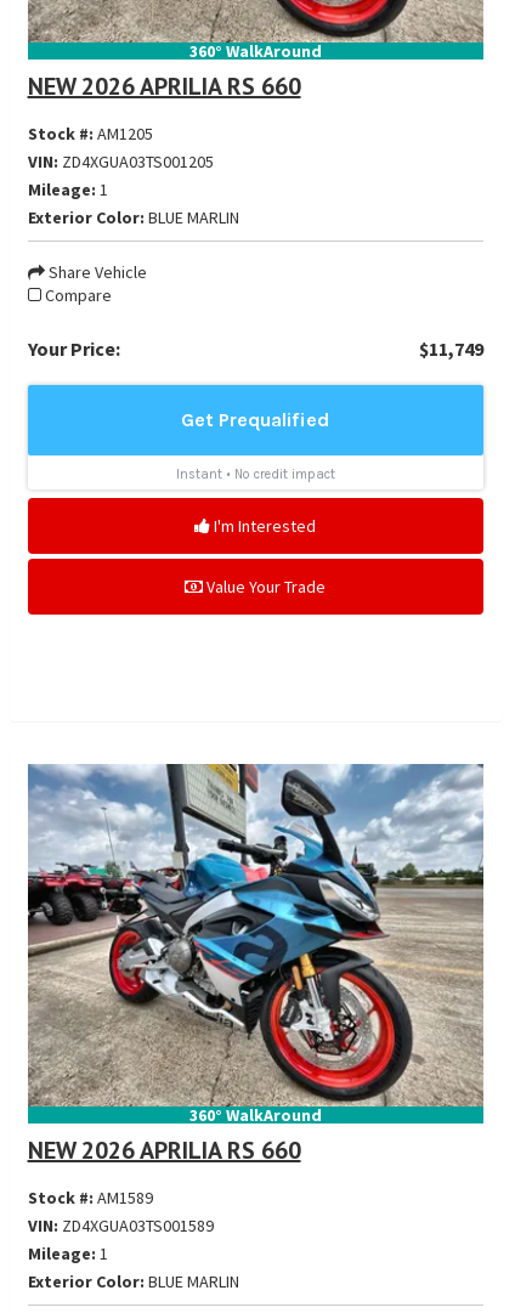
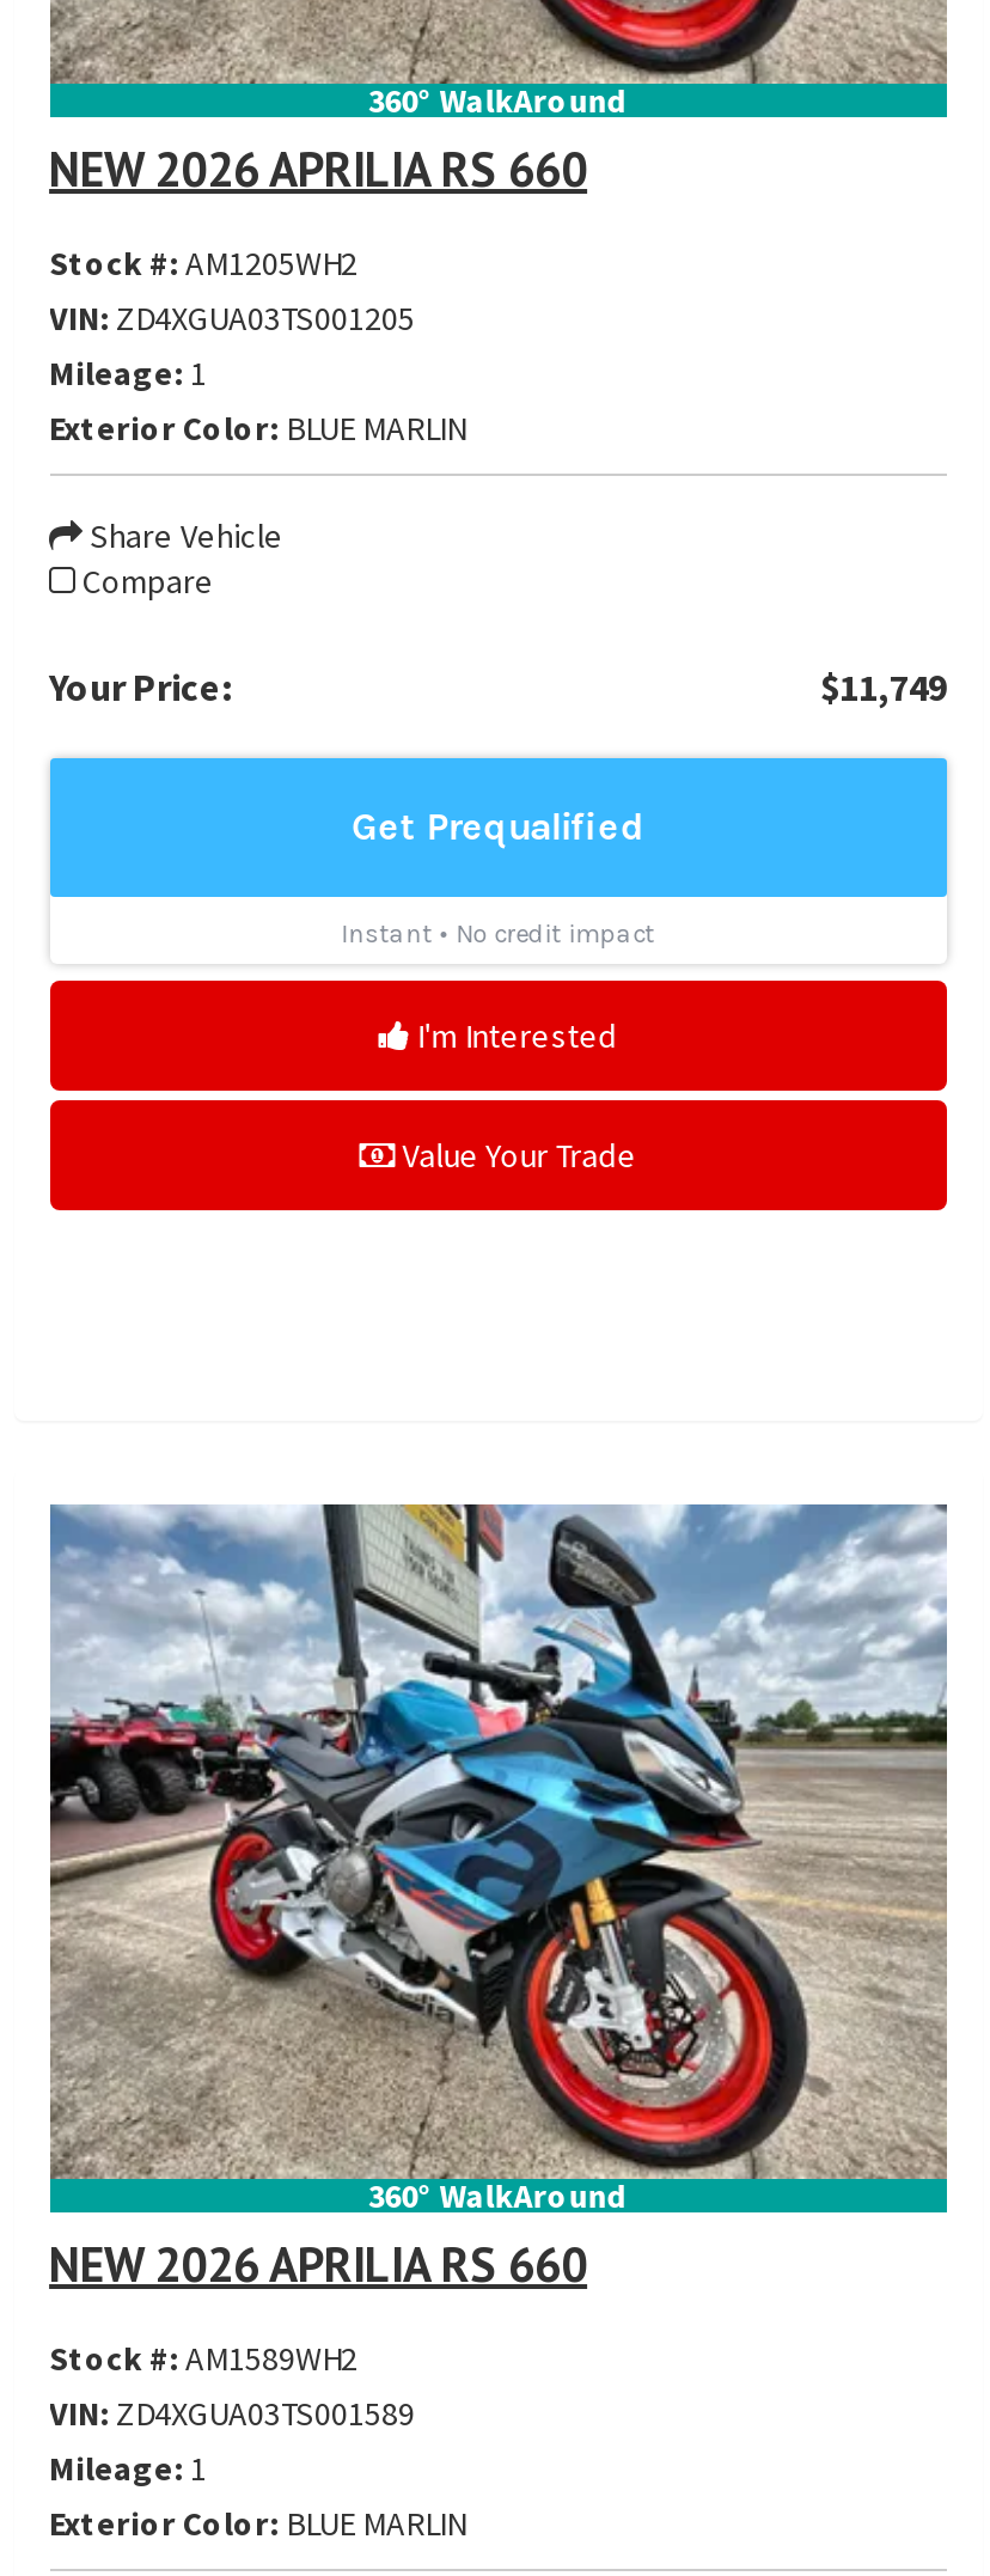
[27,123,152,145] Stock #: AM1205 -> [49,243,357,286] Stock #: AM1205WH2
[27,1187,152,1209] Stock #: AM1589 -> [49,2337,357,2380] Stock #: AM1589WH2

